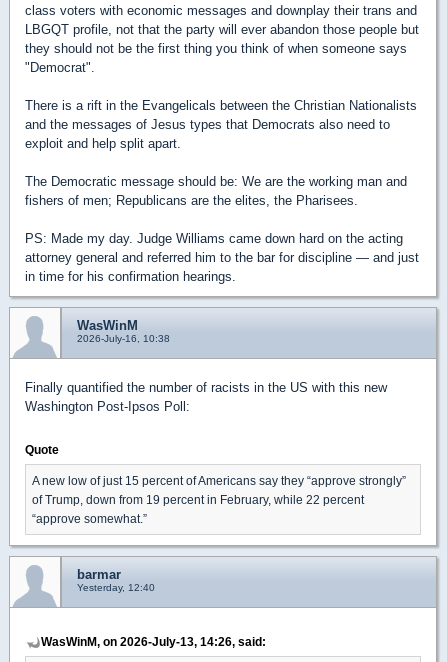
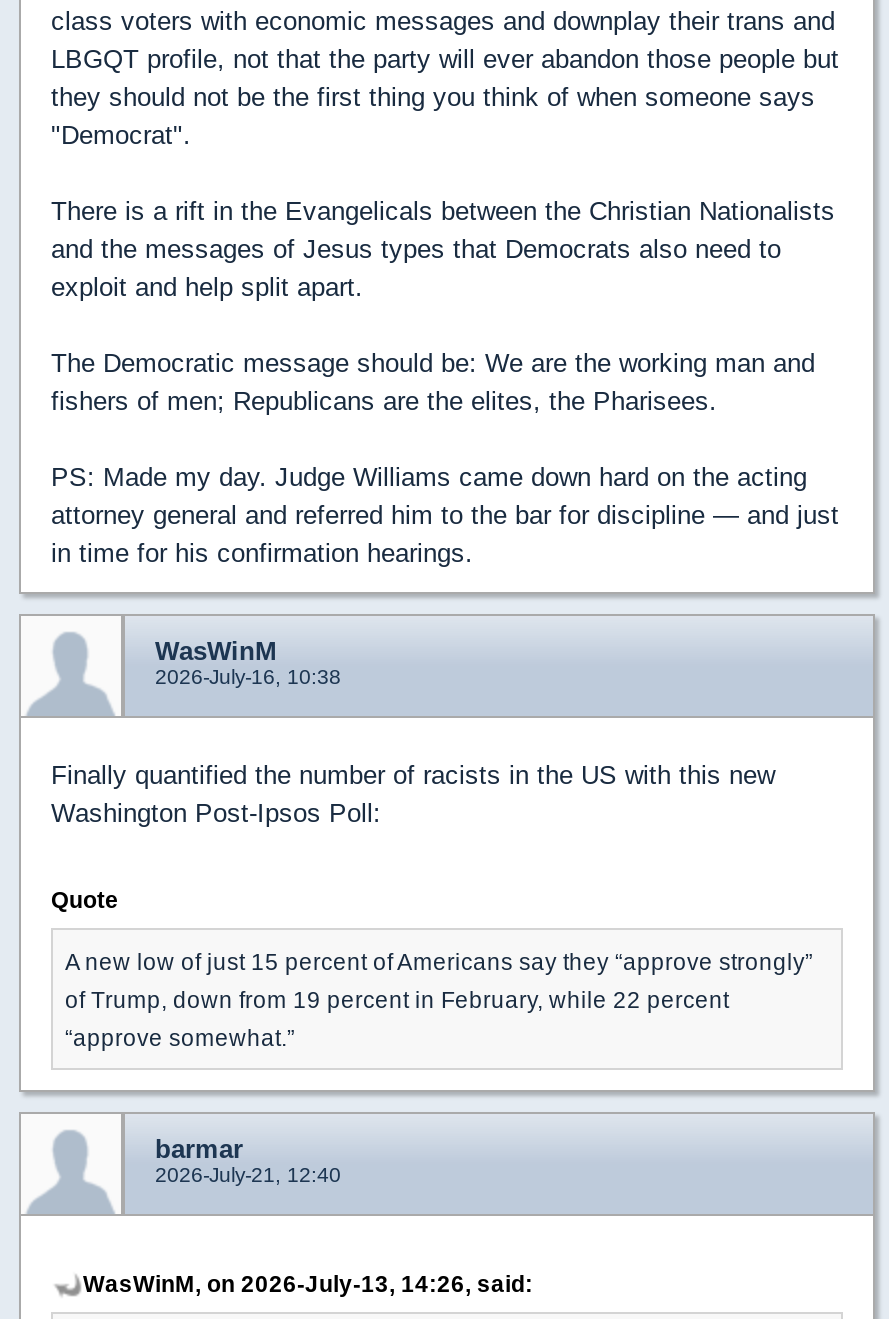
[77,582,155,593] Yesterday, 12:40 -> [155,1164,341,1186] 2026-July-21, 12:40

